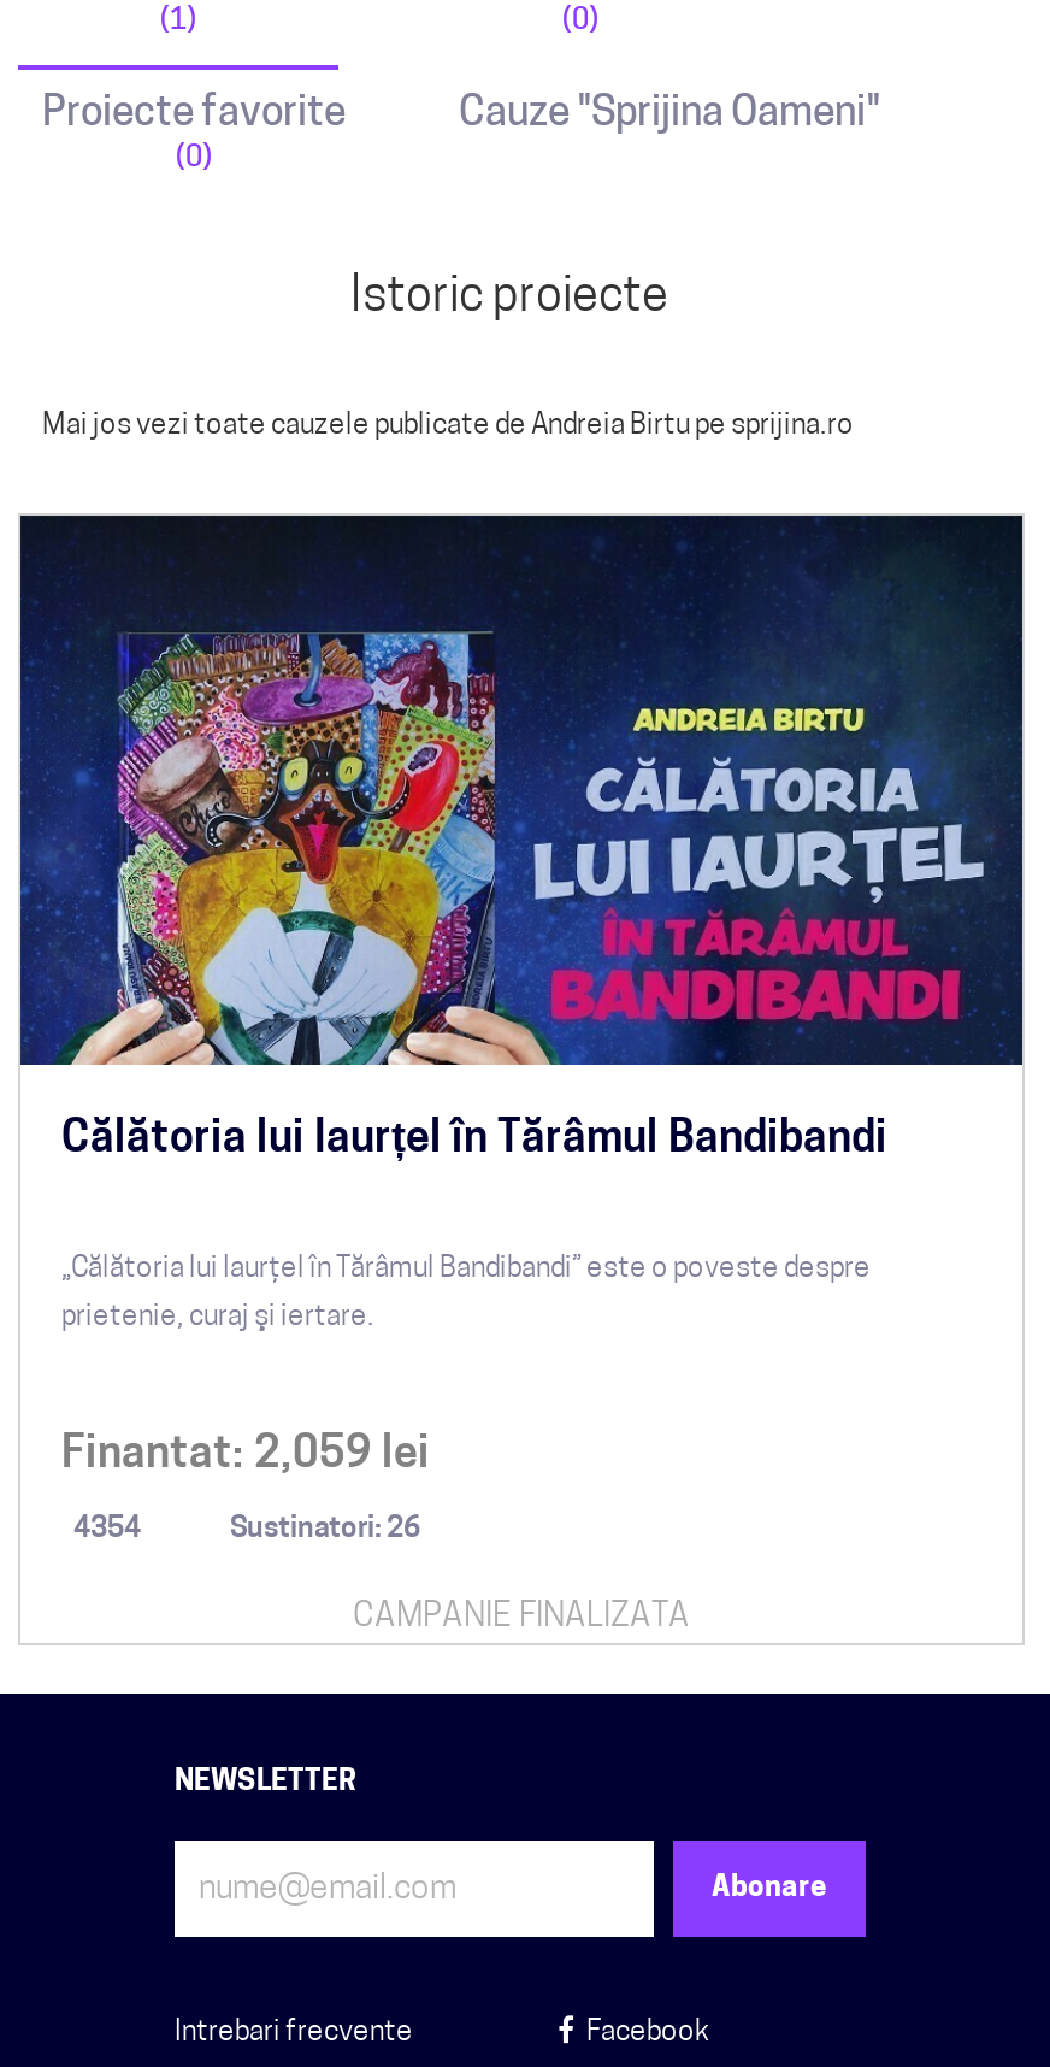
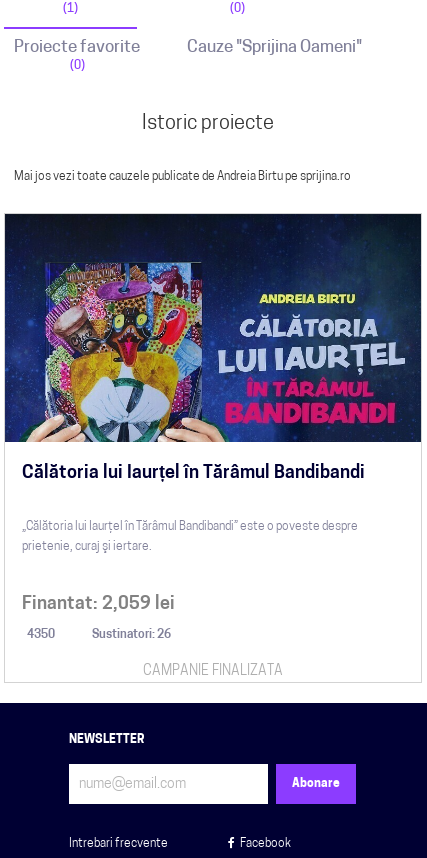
[73,1515,141,1544] 4354 -> [27,629,55,641] 4350

